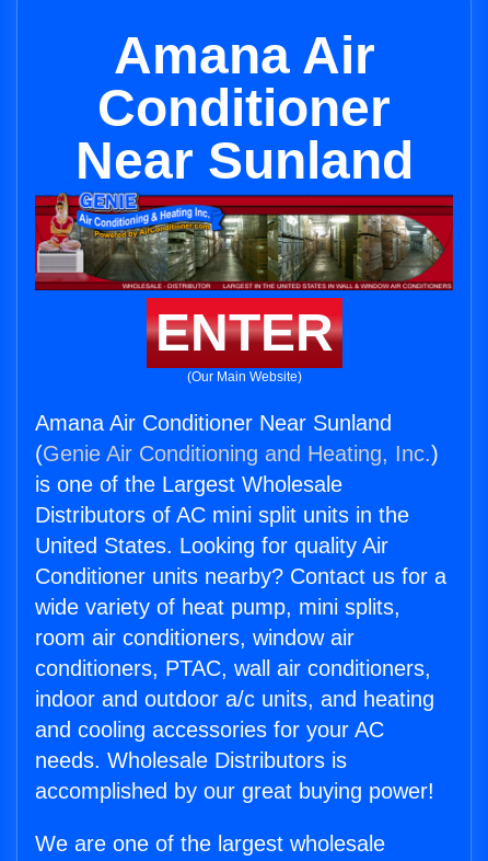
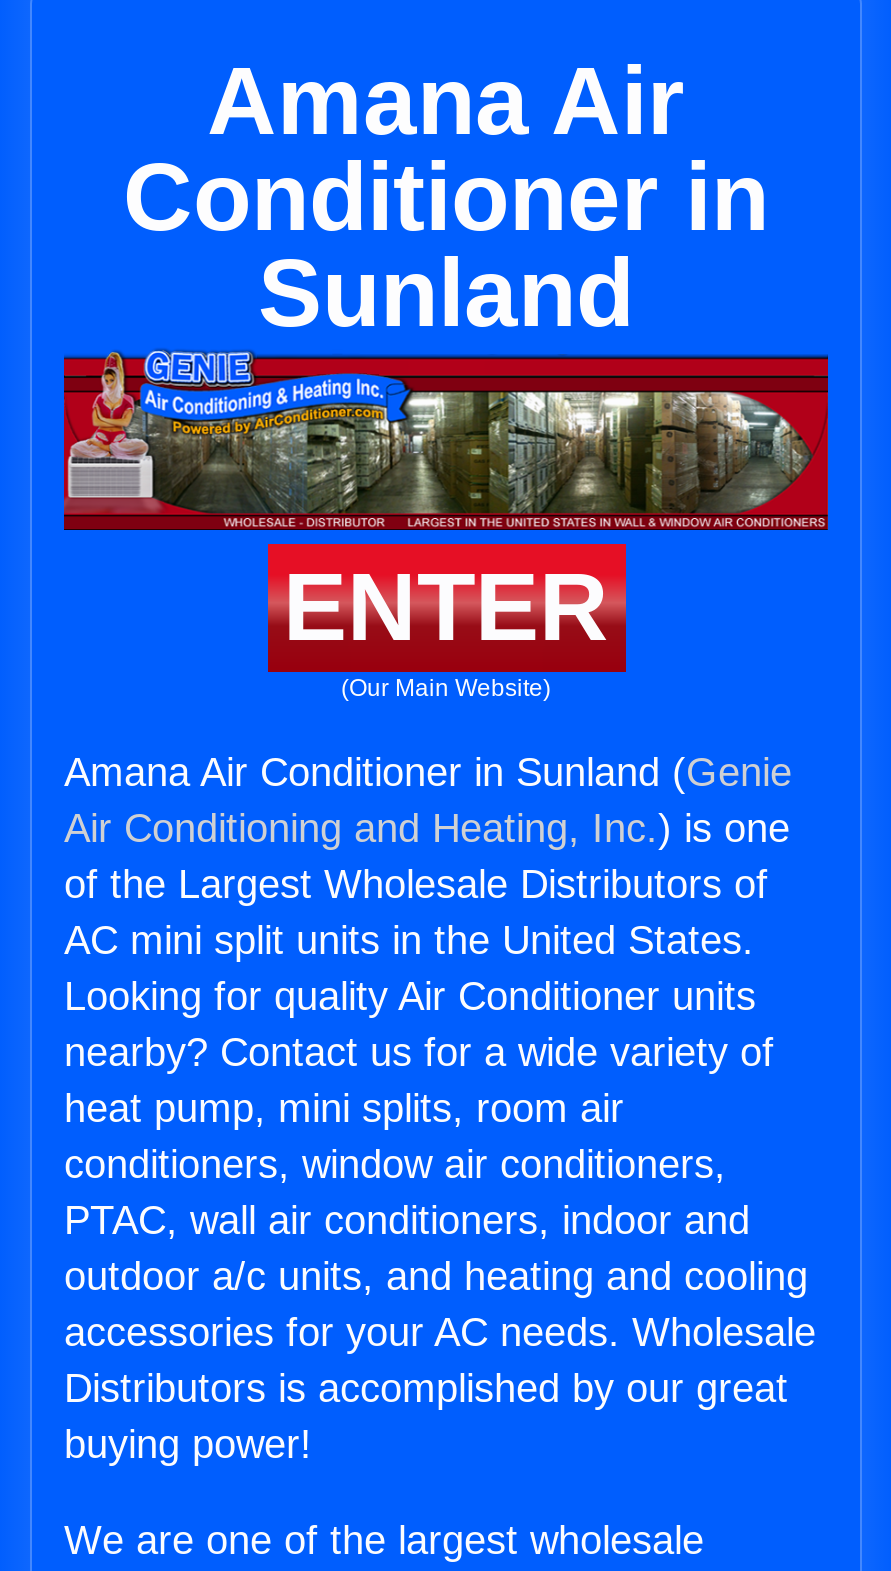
[75,79,413,190] Conditioner | Near Sunland -> [123,144,769,346] Conditioner in | Sunland
[35,411,446,803] Amana Air Conditioner Near Sunland | (Genie Air Conditioning and Heating, Inc.) | is one of the Largest Wholesale | Distributors of AC mini split units in the | United States. Looking for quality Air | Conditioner units nearby? Contact us for a | wide variety of heat pump, mini splits, | room air conditioners, window air | conditioners, PTAC, wall air conditioners, | indoor and outdoor a/c units, and heating | and cooling accessories for your AC | needs. Wholesale Distributors is | accomplished by our great buying power! -> [64,750,816,1466] Amana Air Conditioner in Sunland (Genie | Air Conditioning and Heating, Inc.) is one | of the Largest Wholesale Distributors of | AC mini split units in the United States. | Looking for quality Air Conditioner units | nearby? Contact us for a wide variety of | heat pump, mini splits, room air | conditioners, window air conditioners, | PTAC, wall air conditioners, indoor and | outdoor a/c units, and heating and cooling | accessories for your AC needs. Wholesale | Distributors is accomplished by our great | buying power!

